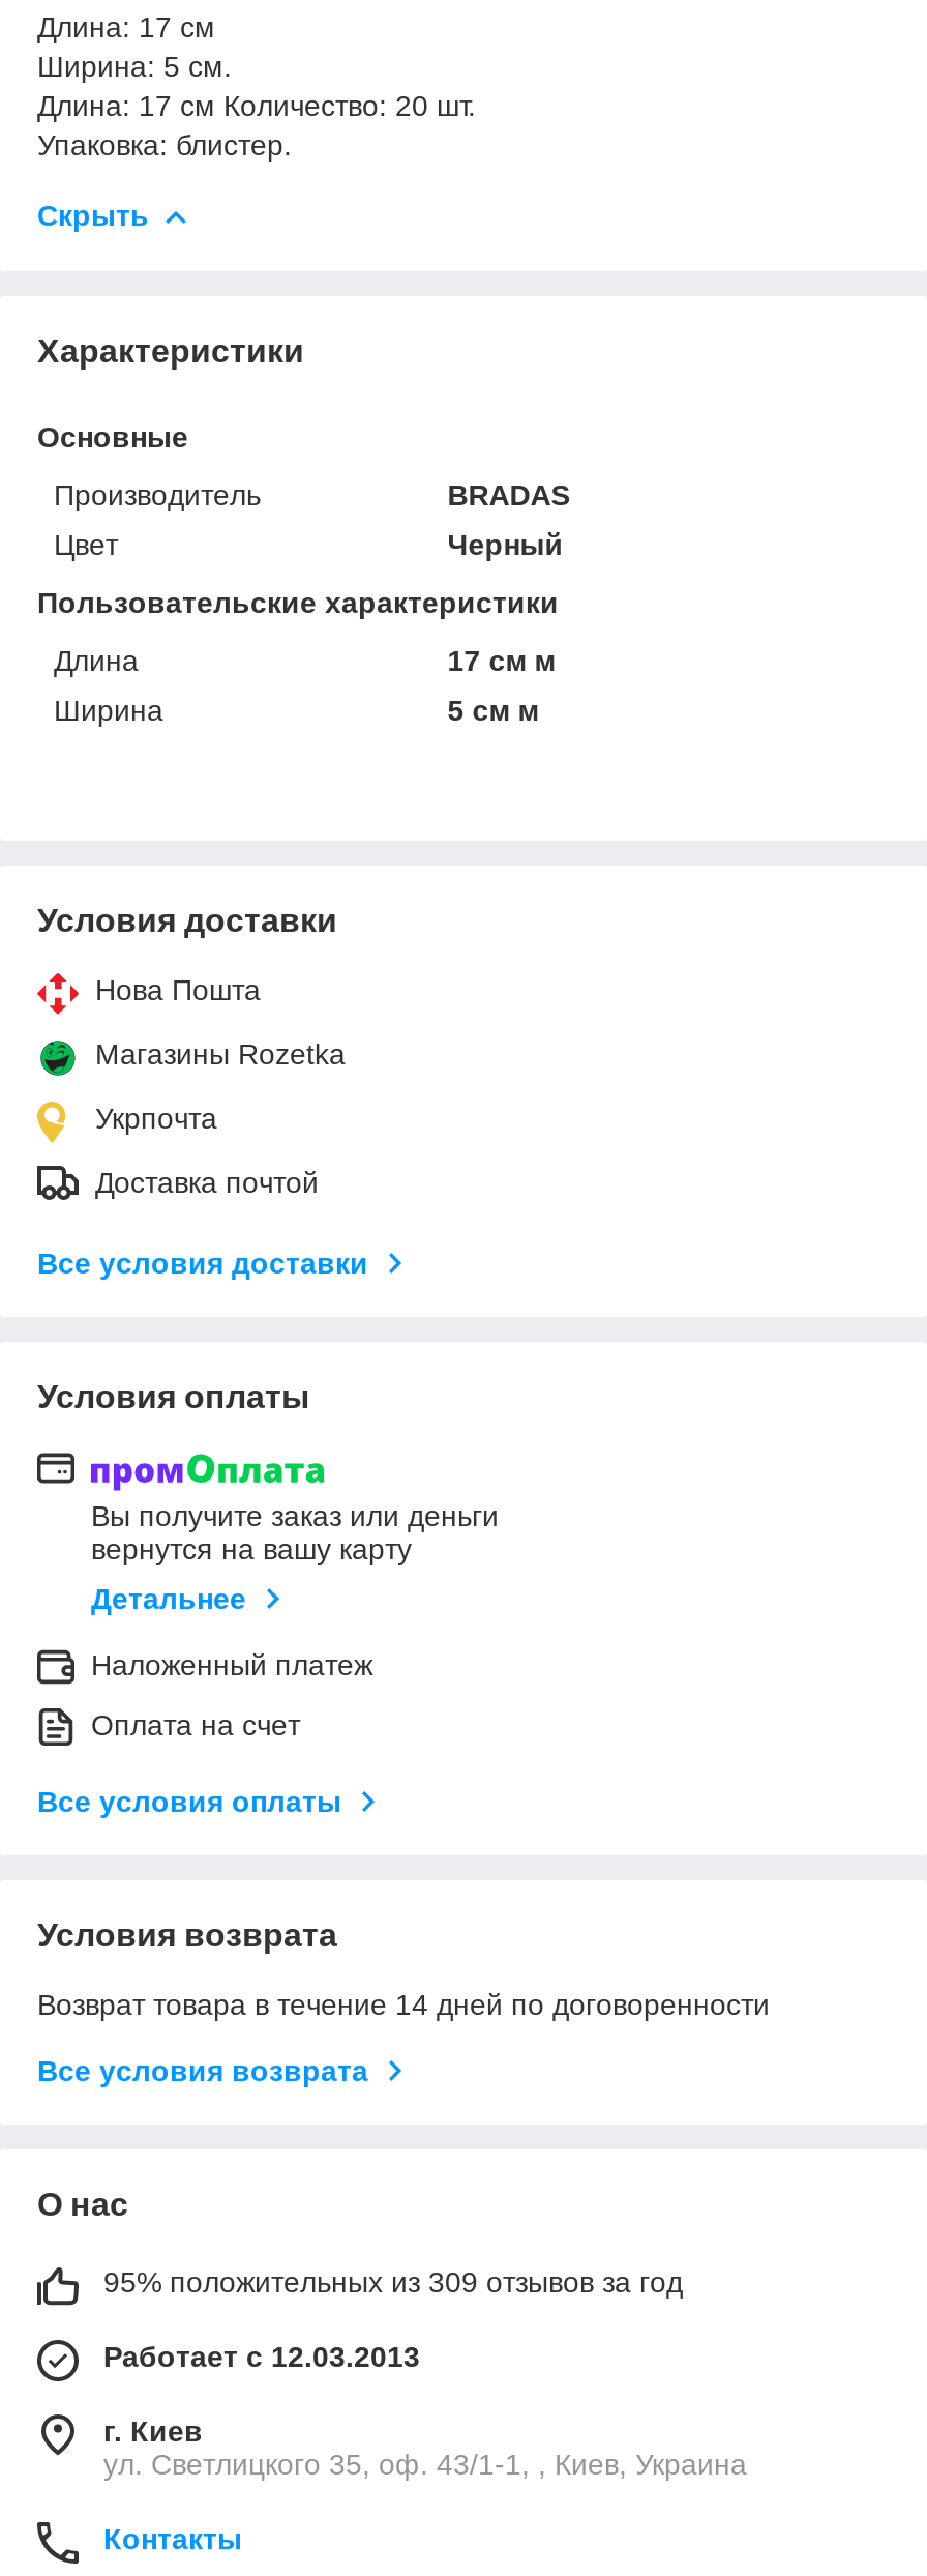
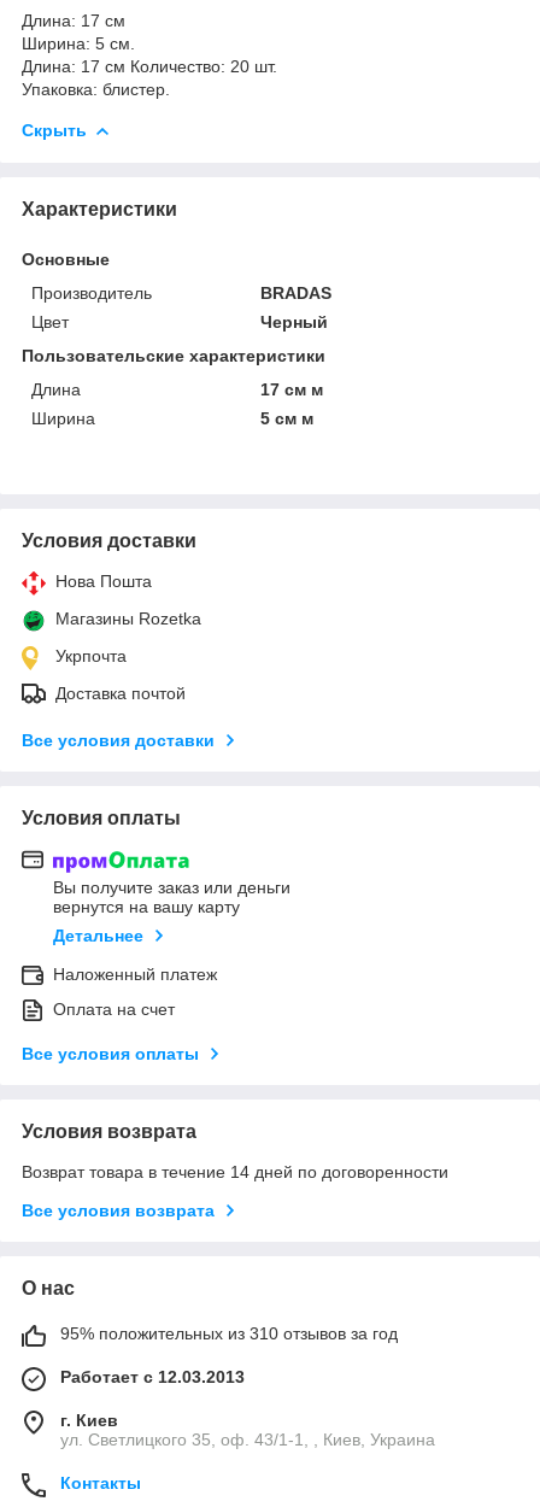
[103,2266,683,2299] 95% положительных из 309 отзывов за год -> [60,1324,398,1343] 95% положительных из 310 отзывов за год

